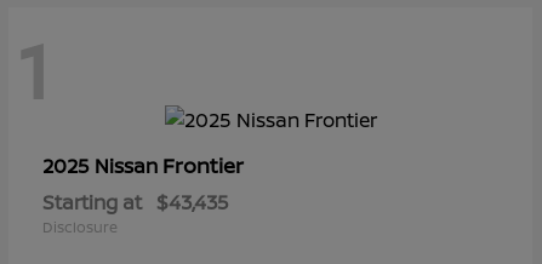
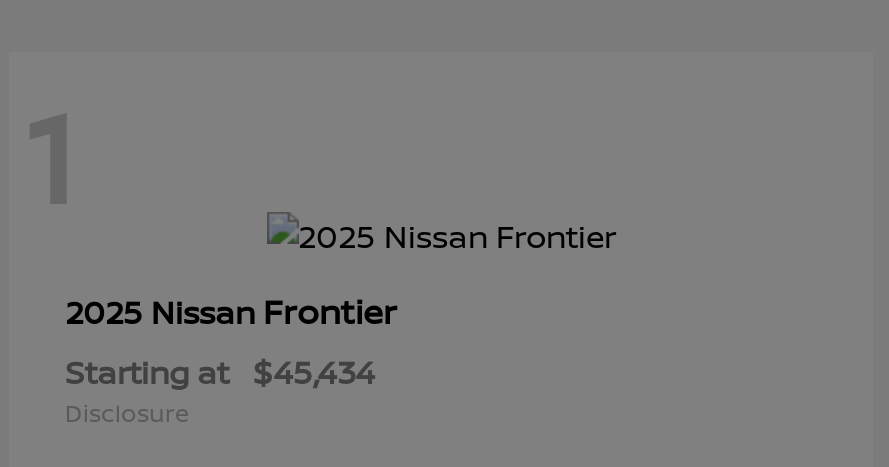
[42,188,229,215] Starting at $43,435 -> [65,351,375,395] Starting at $45,434

